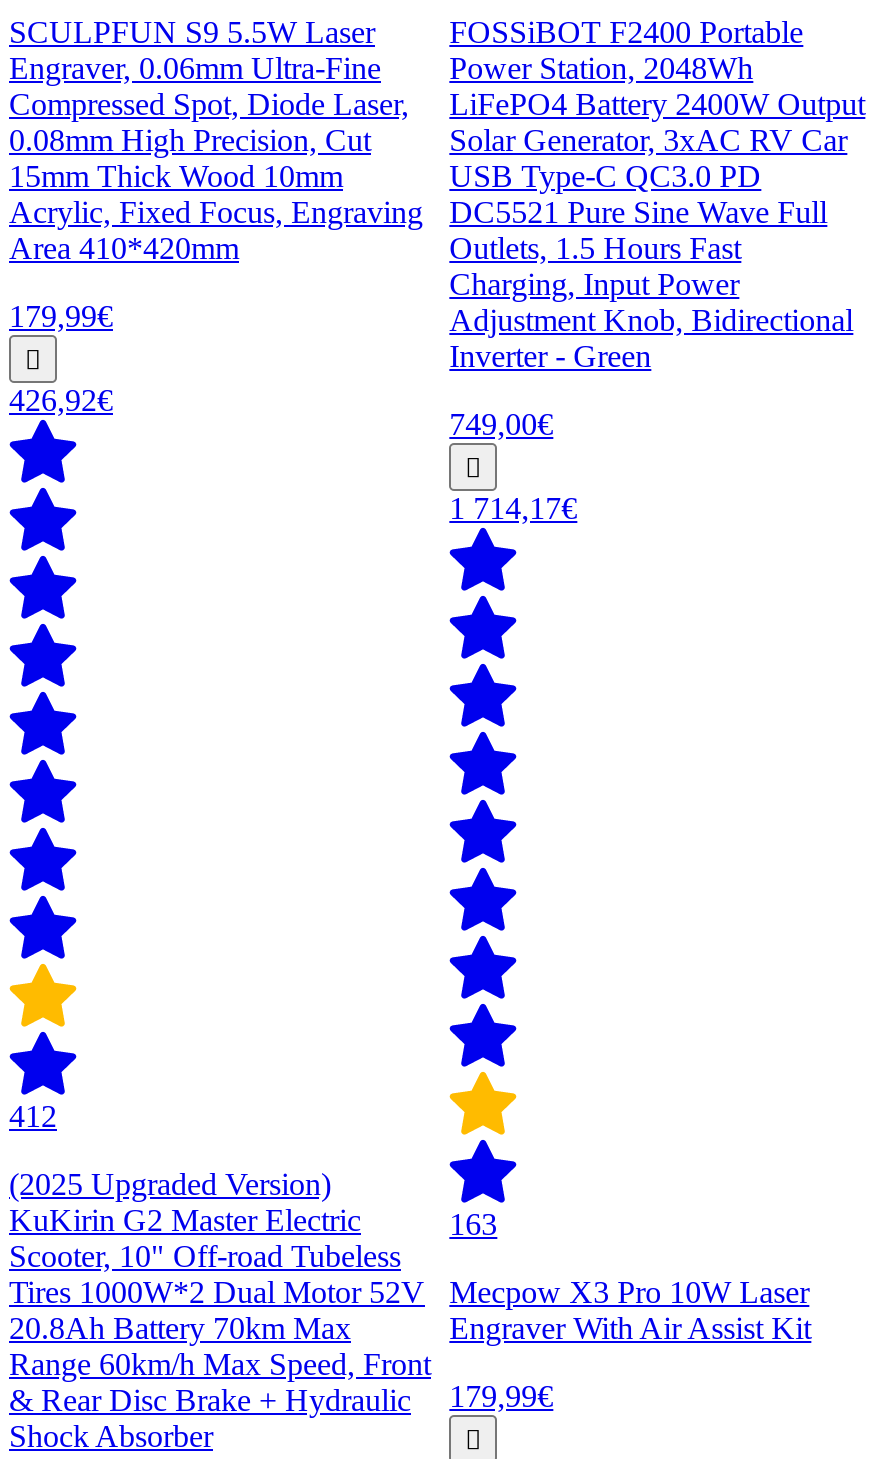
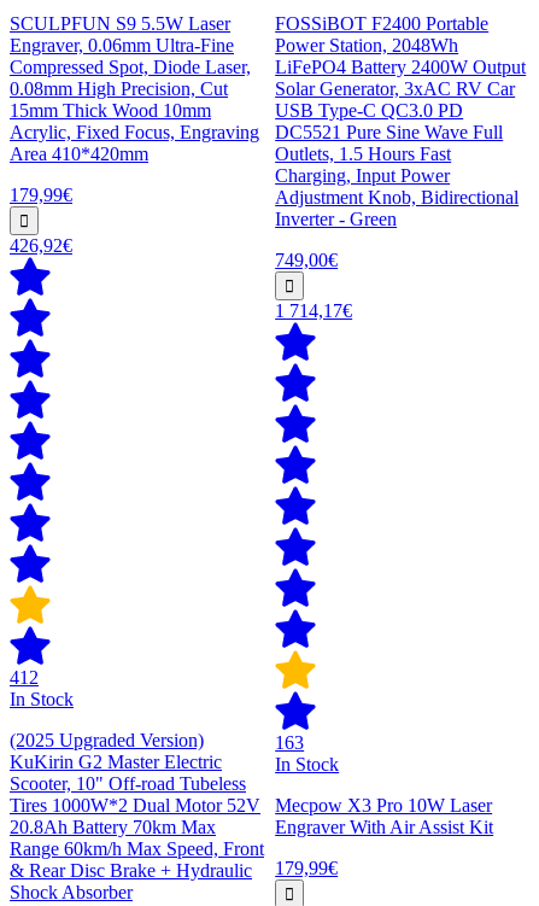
none -> [10,689,74,709] In Stock
none -> [275,754,339,774] In Stock

